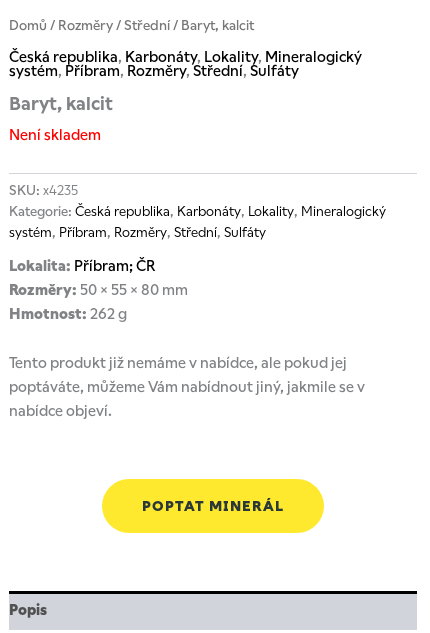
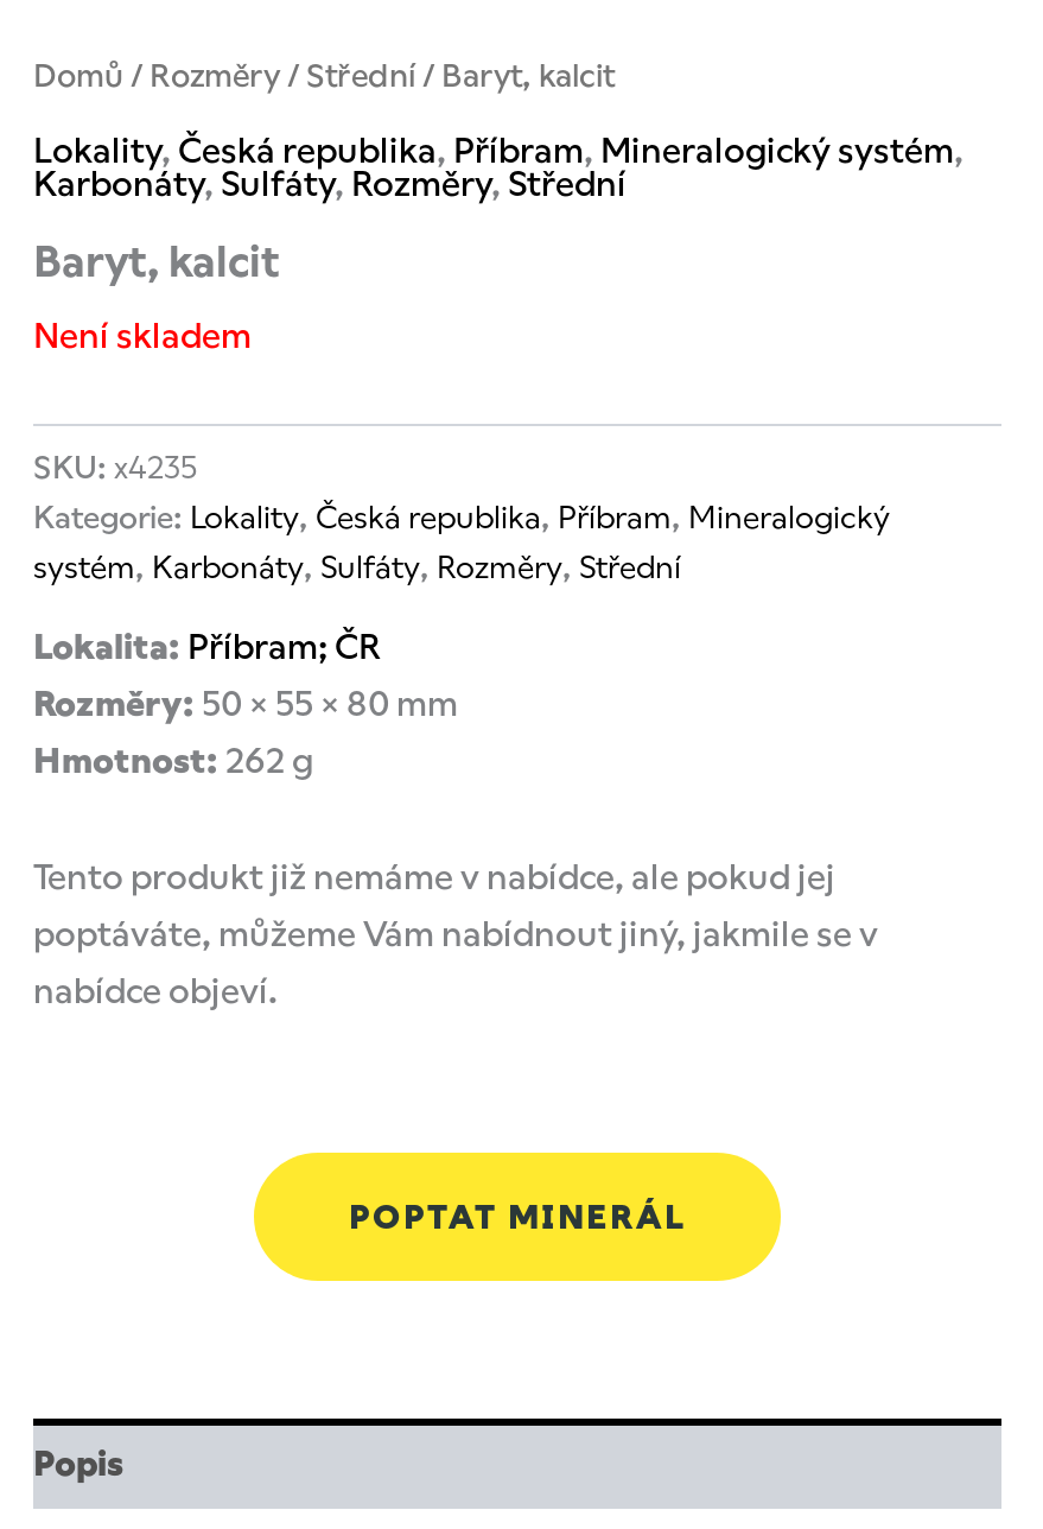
[9,49,362,79] Česká republika, Karbonáty, Lokality, Mineralogický | systém, Příbram, Rozměry, Střední, Sulfáty -> [33,133,963,204] Lokality, Česká republika, Příbram, Mineralogický systém, | Karbonáty, Sulfáty, Rozměry, Střední
[9,204,386,219] Kategorie: Česká republika, Karbonáty, Lokality, Mineralogický -> [33,500,890,536] Kategorie: Lokality, Česká republika, Příbram, Mineralogický
[9,225,266,240] systém, Příbram, Rozměry, Střední, Sulfáty -> [33,550,681,586] systém, Karbonáty, Sulfáty, Rozměry, Střední

